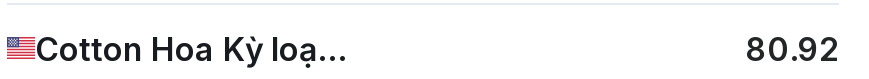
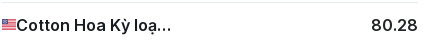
[745,29,839,69] 80.92 -> [371,15,418,35] 80.28

